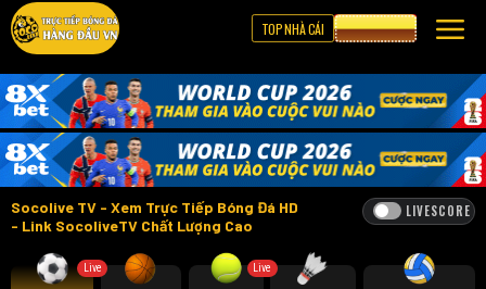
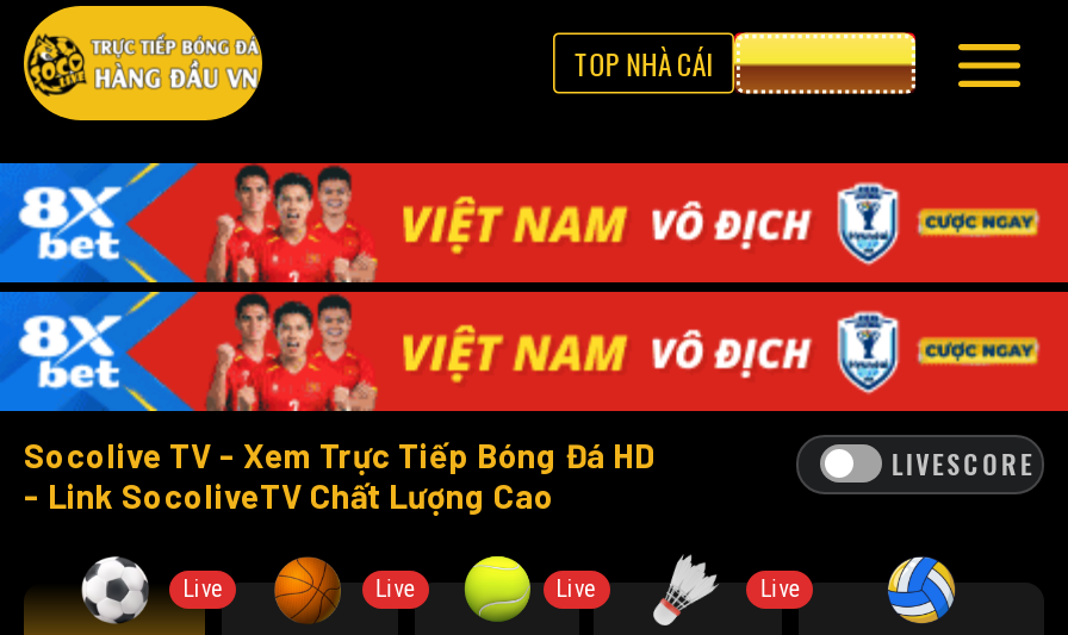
[4,73,483,188] [image] -> [12,161,1061,413] [image]
none -> [375,574,415,600] Live
none -> [760,574,801,600] Live

